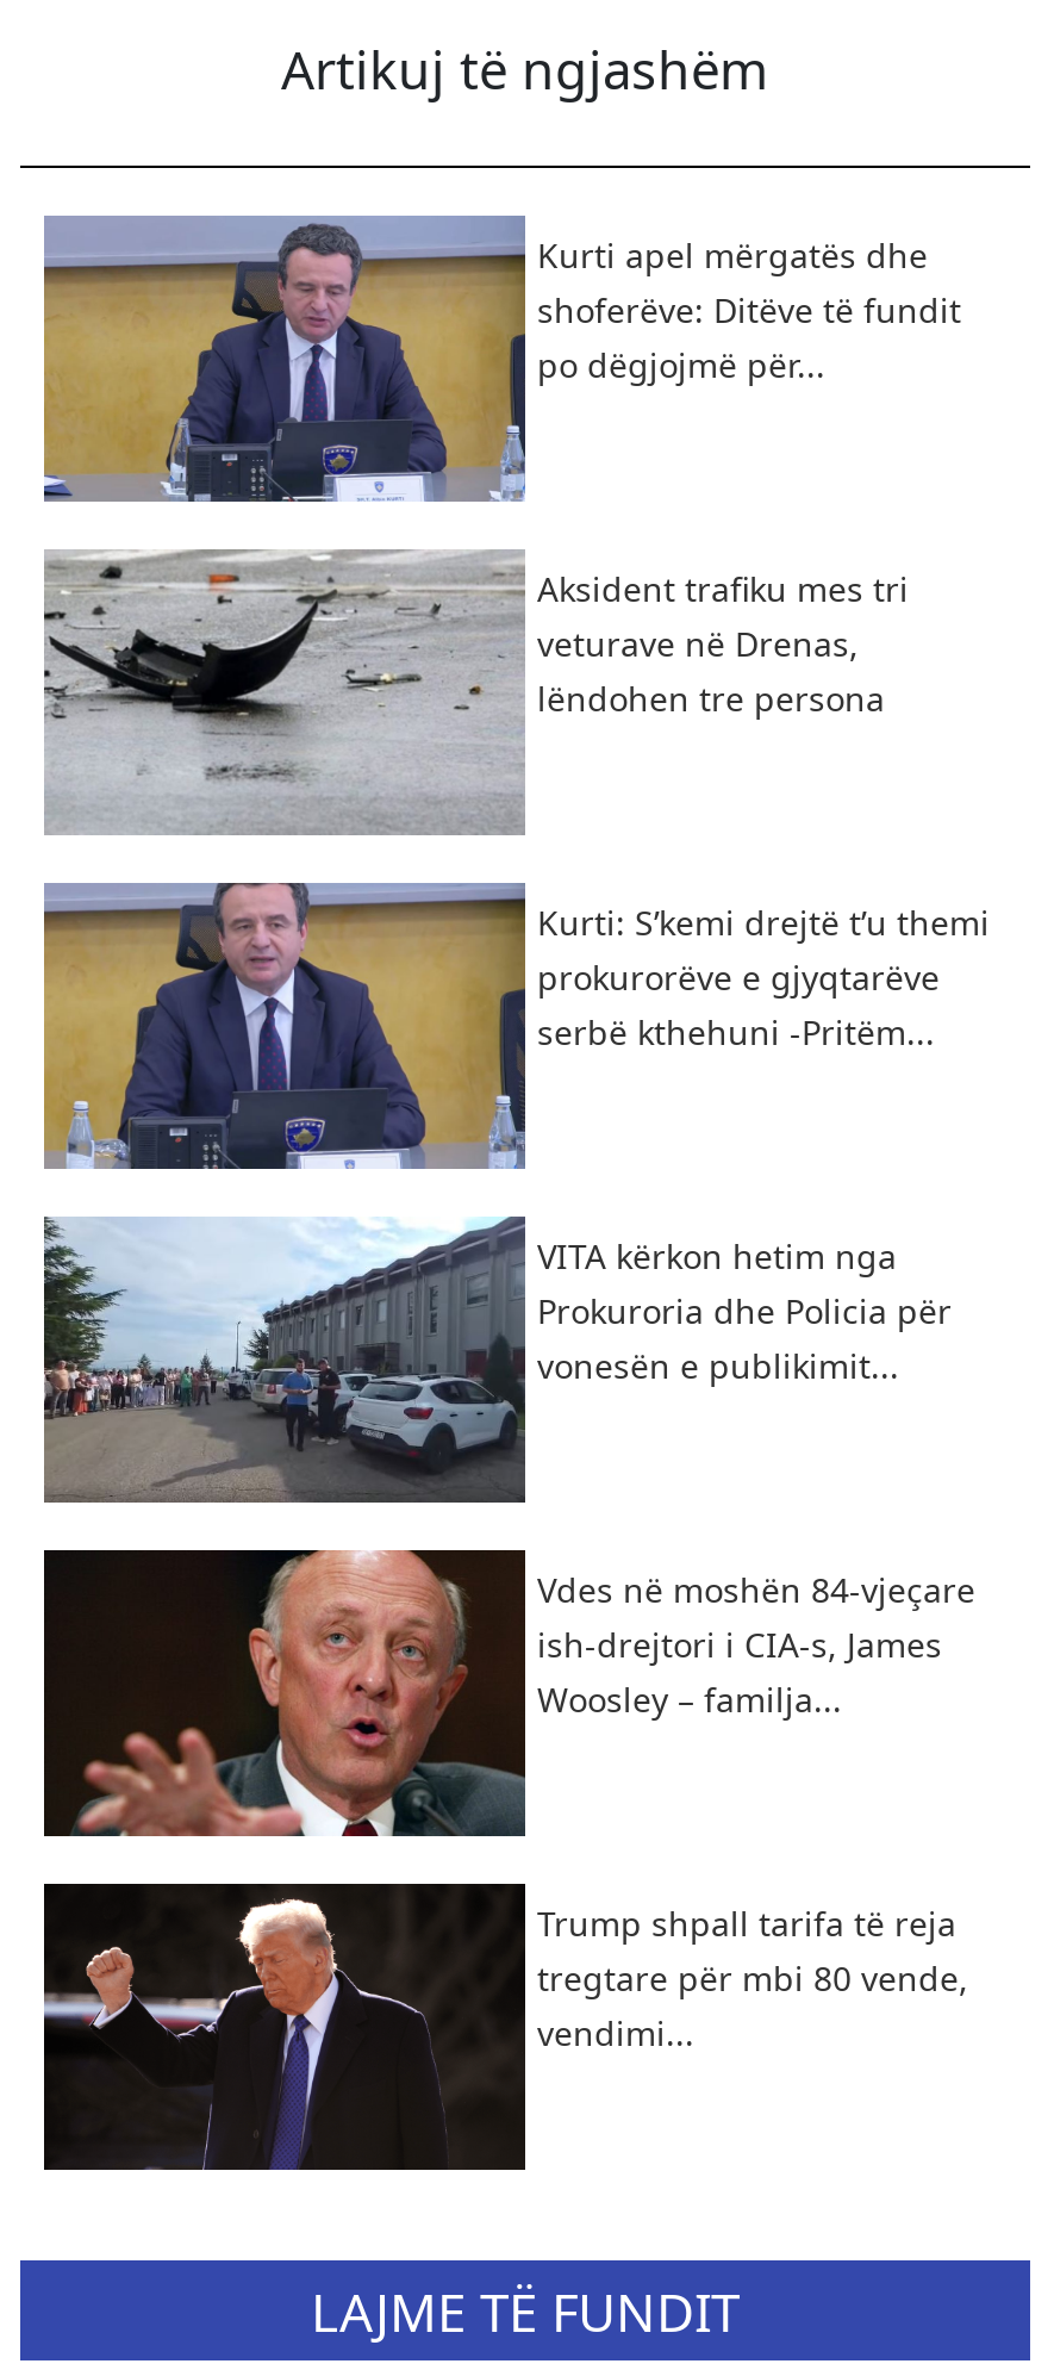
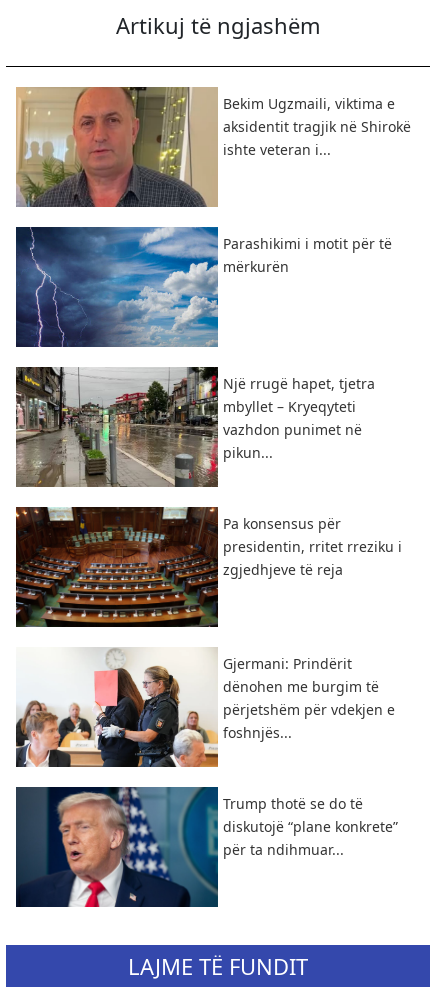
[42,216,961,504] [image] | Kurti apel mërgatës dhe | shoferëve: Ditëve të fundit | po dëgjojmë për... -> [16,86,411,208] [image] | Bekim Ugzmaili, viktima e | aksidentit tragjik në Shirokë | ishte veteran i...
[44,549,909,835] [image] | Aksident trafiku mes tri | veturave në Drenas, | lëndohen tre persona -> [16,226,392,347] [image] | Parashikimi i motit për të | mërkurën
[42,881,990,1171] [image] | Kurti: S’kemi drejtë t’u themi | prokurorëve e gjyqtarëve | serbë kthehuni -Pritëm... -> [15,366,375,488] [image] | Një rrugë hapet, tjetra | mbyllet – Kryeqyteti | vazhdon punimet në | pikun...
[42,1214,952,1505] [image] | VITA kërkon hetim nga | Prokuroria dhe Policia për | vonesën e publikimit... -> [15,506,402,628] [image] | Pa konsensus për | presidentin, rritet rreziku i | zgjedhjeve të reja
[42,1548,975,1839] [image] | Vdes në moshën 84-vjeçare | ish-drejtori i CIA-s, James | Woosley – familja... -> [15,647,395,768] [image] | Gjermani: Prindërit | dënohen me burgim të | përjetshëm për vdekjen e | foshnjës...
[44,1881,968,2172] [image] | Trump shpall tarifa të reja | tregtare për mbi 80 vende, | vendimi... -> [16,786,398,908] [image] | Trump thotë se do të | diskutojë “plane konkrete” | për ta ndihmuar...

